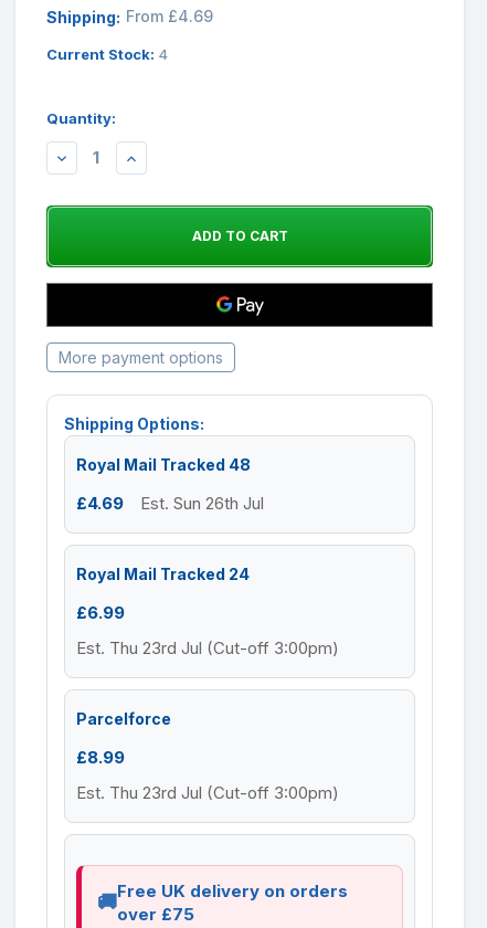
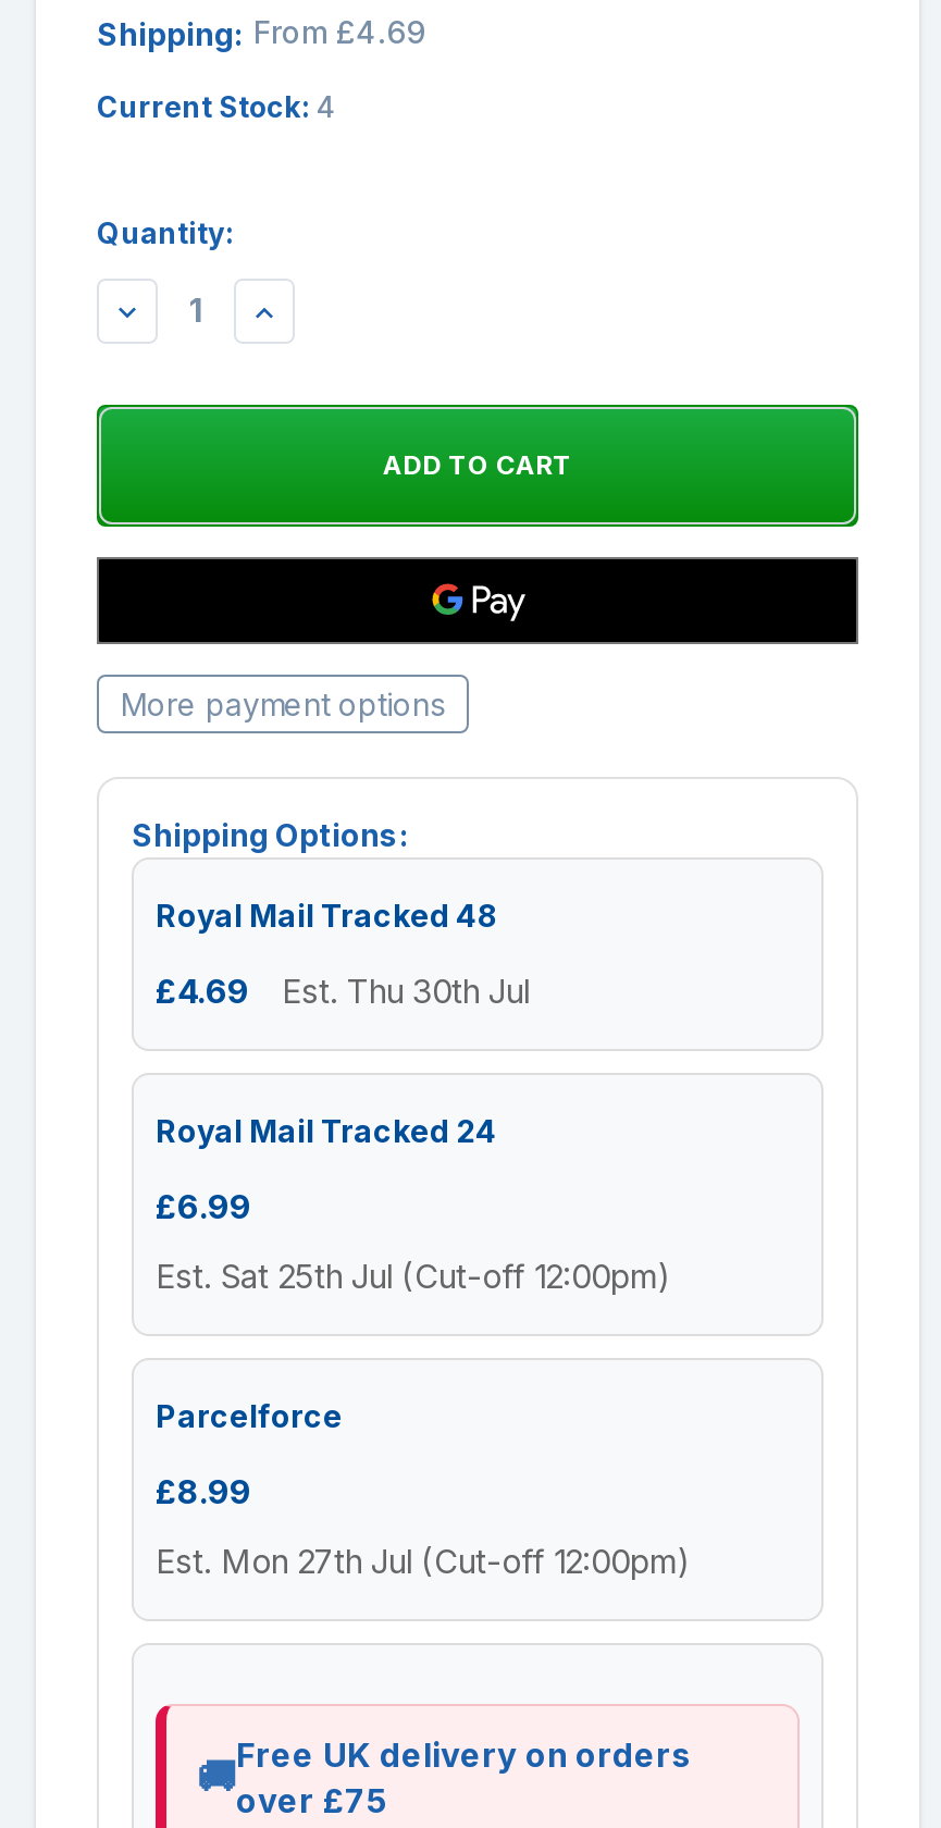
[76,493,264,514] £4.69 Est. Sun 26th Jul -> [156,970,530,1012] £4.69 Est. Thu 30th Jul
[76,637,339,658] Est. Thu 23rd Jul (Cut-off 3:00pm) -> [156,1255,671,1297] Est. Sat 25th Jul (Cut-off 12:00pm)
[76,782,339,803] Est. Thu 23rd Jul (Cut-off 3:00pm) -> [156,1541,691,1582] Est. Mon 27th Jul (Cut-off 12:00pm)

